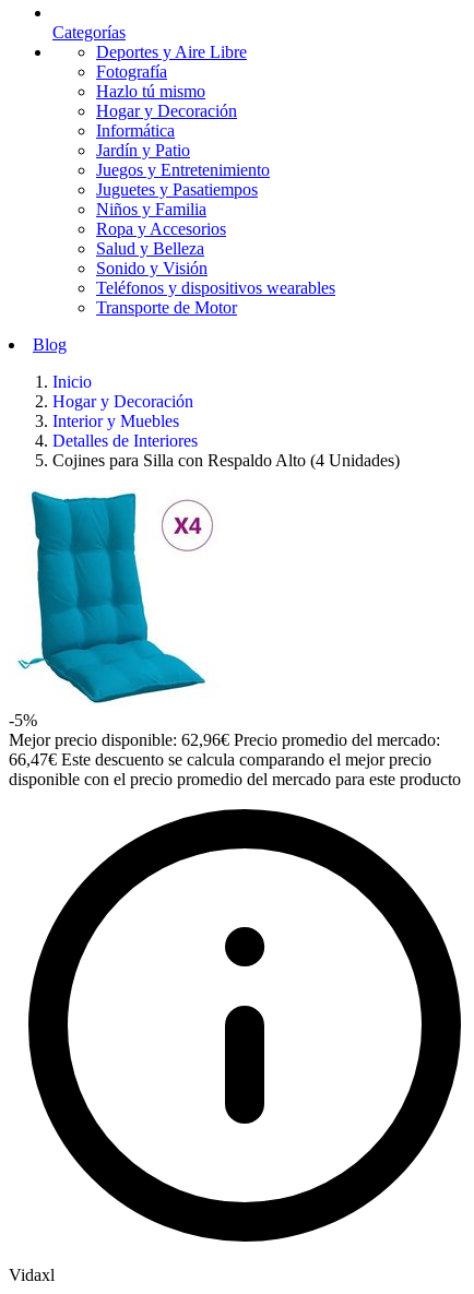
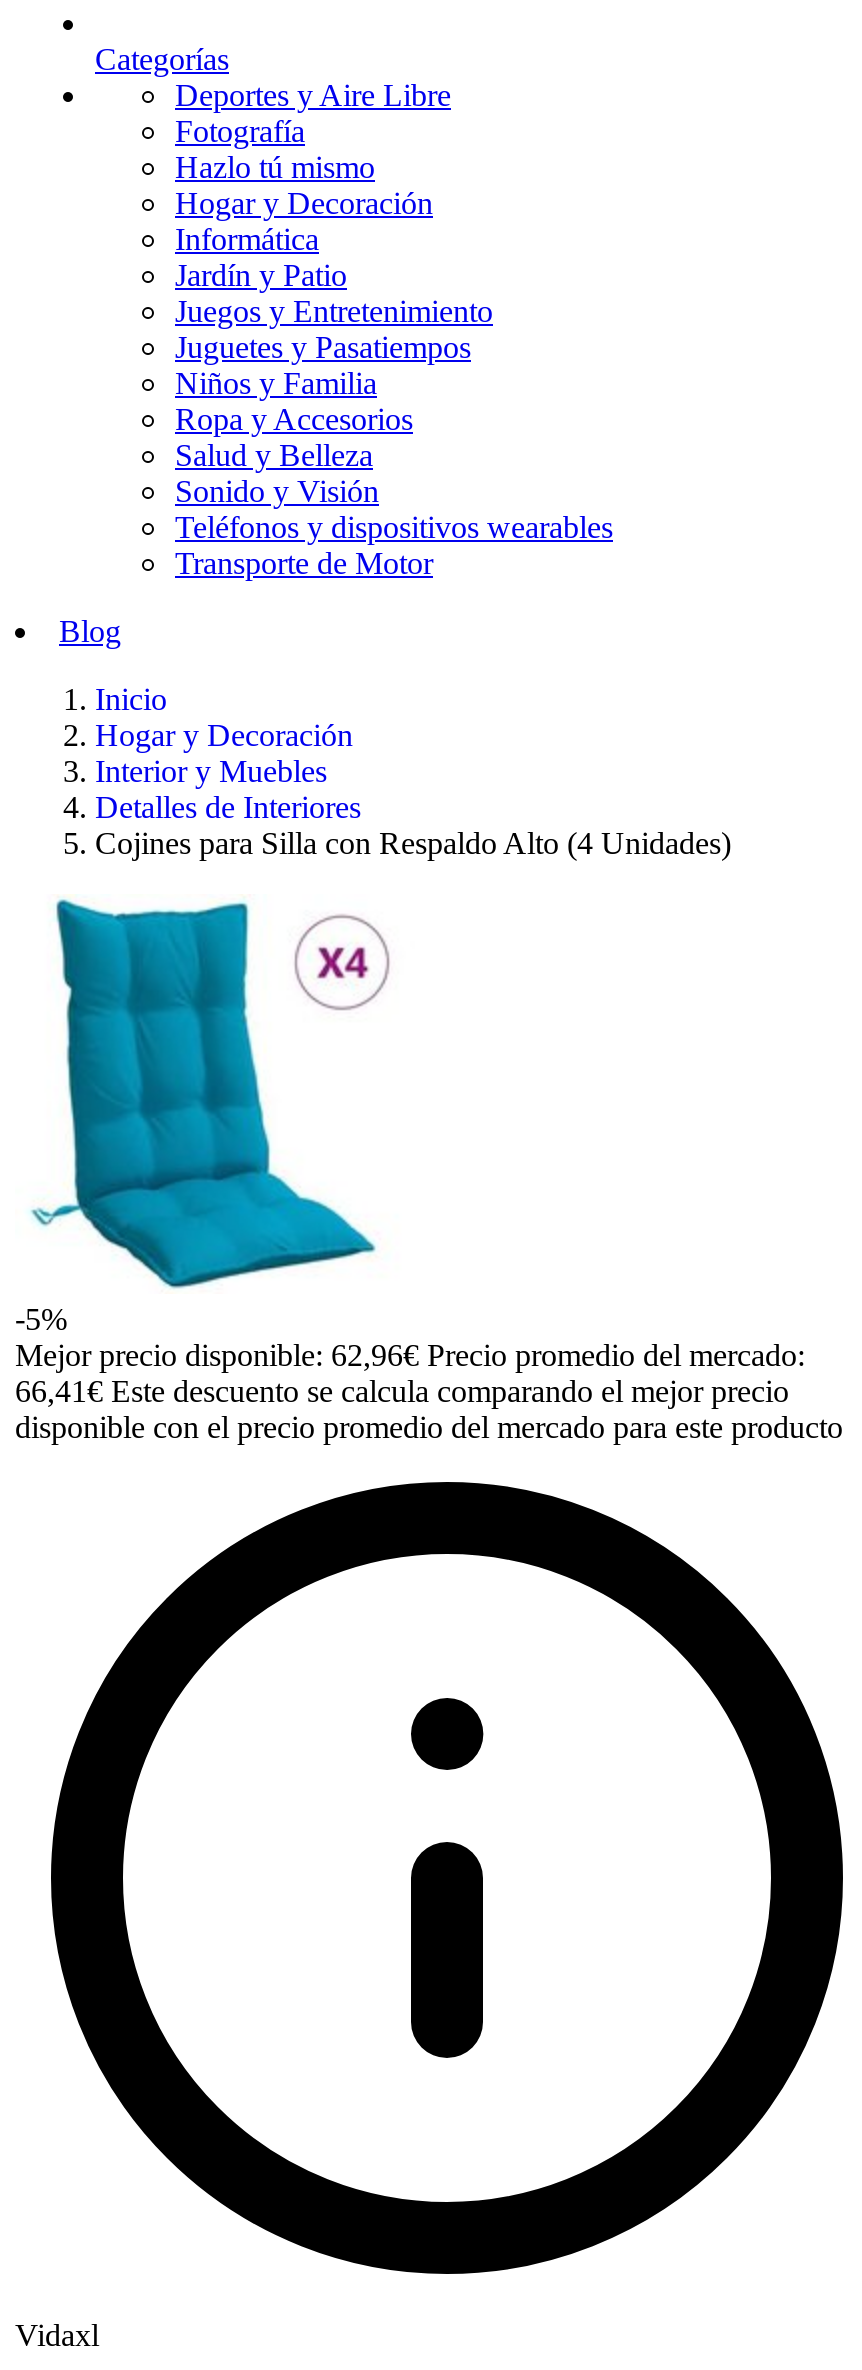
[9,750,431,769] 66,47€ Este descuento se calcula comparando el mejor precio -> [15,1374,789,1408] 66,41€ Este descuento se calcula comparando el mejor precio

